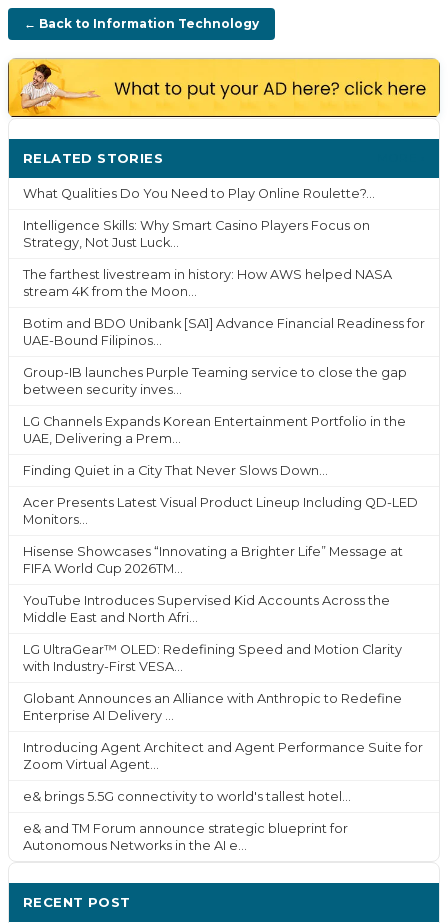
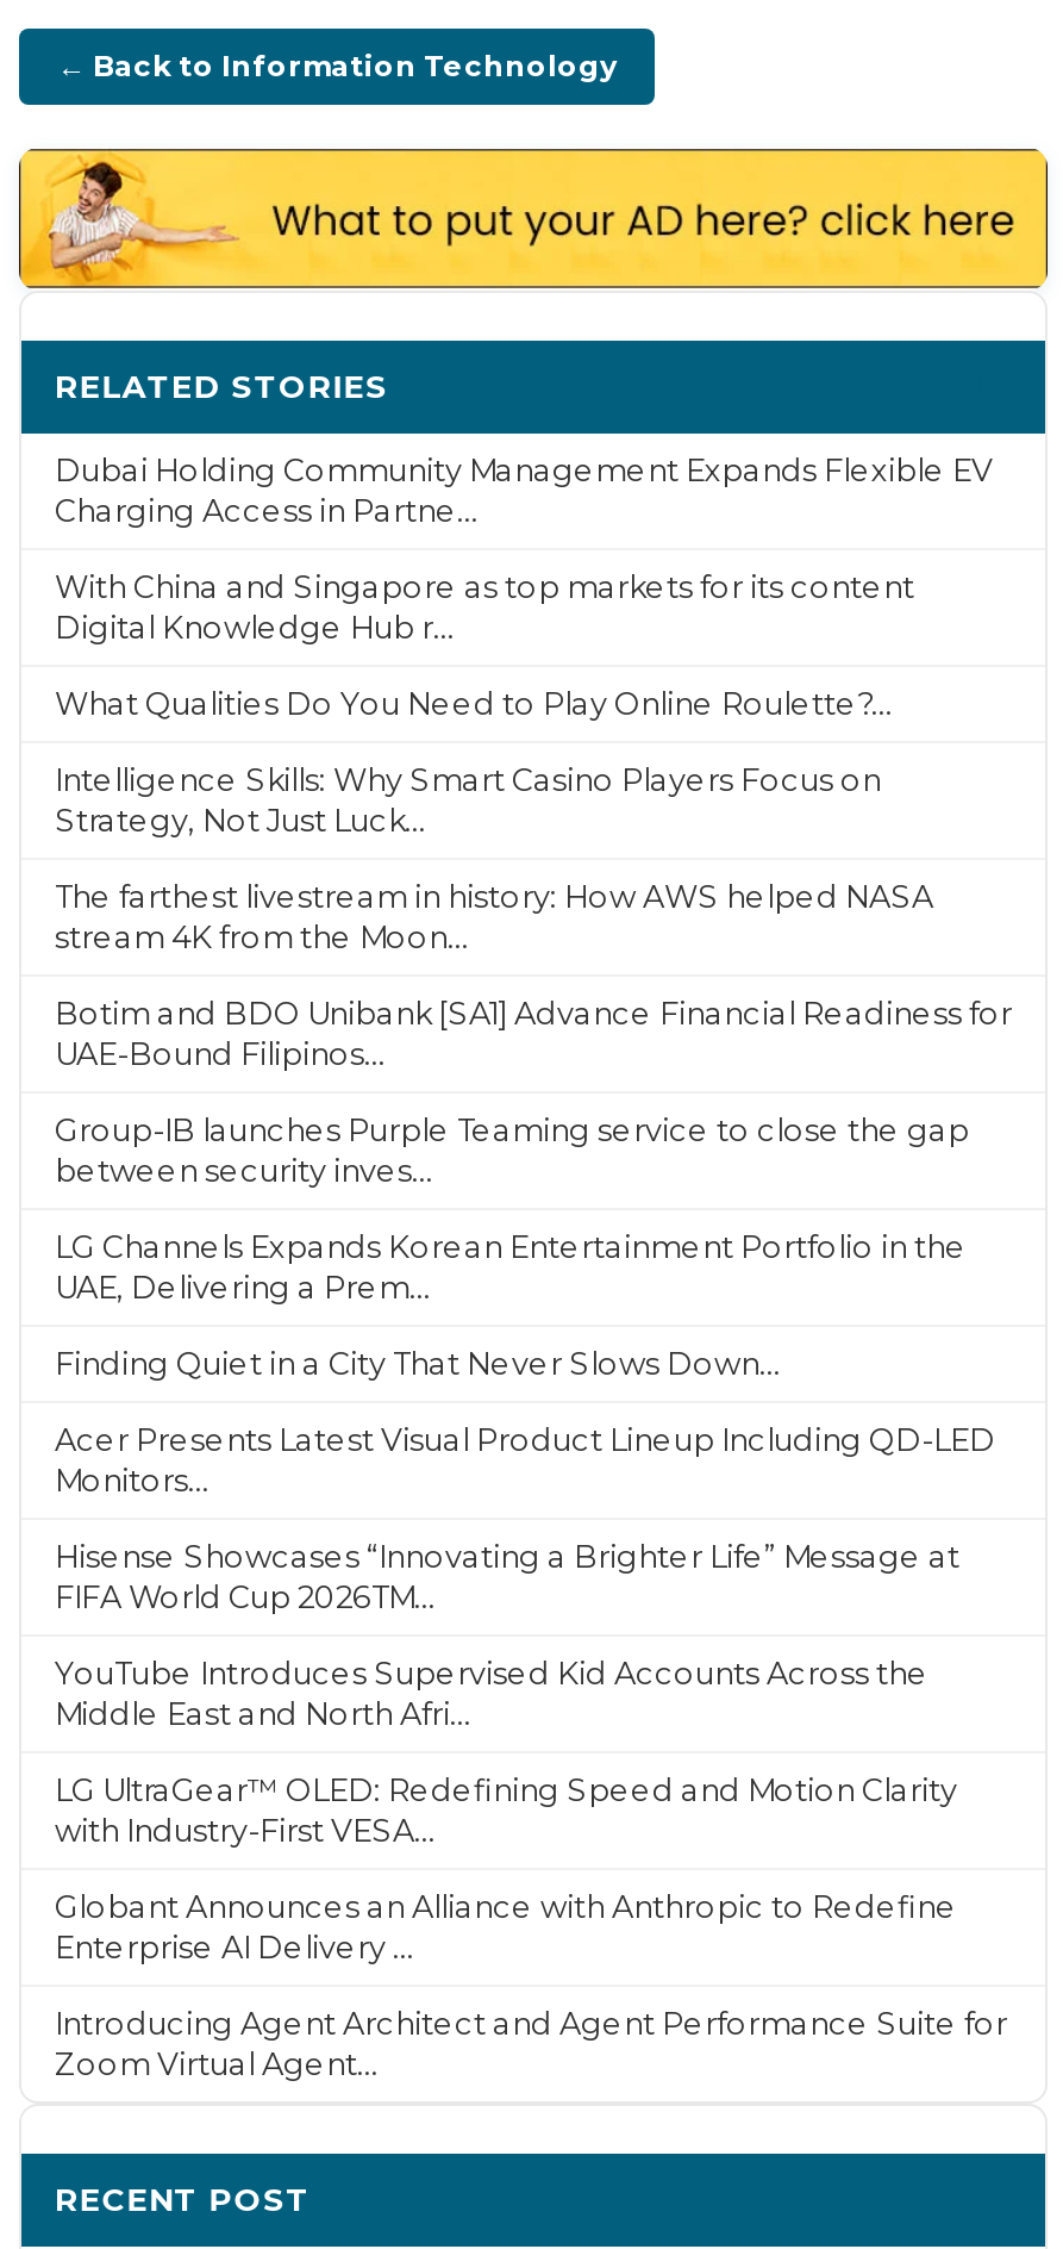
none -> [55,451,993,644] Dubai Holding Community Management Expands Flexible EV | Charging Access in Partne... | With China and Singapore as top markets for its content | Digital Knowledge Hub r...
moved [23,185,423,771] -> [55,685,1007,2081]: What Qualities Do You Need to Play Online Roulette?... | Intelligence Skills: Why Smart Casino Players Focus on | Strategy, Not Just Luck... | ... | Introducing Agent Architect and Agent Performance Suite for | Zoom Virtual Agent...
[23,788,351,852] e& brings 5.5G connectivity to world's tallest hotel... | e& and TM Forum announce strategic blueprint for | Autonomous Networks in the AI e... -> none

